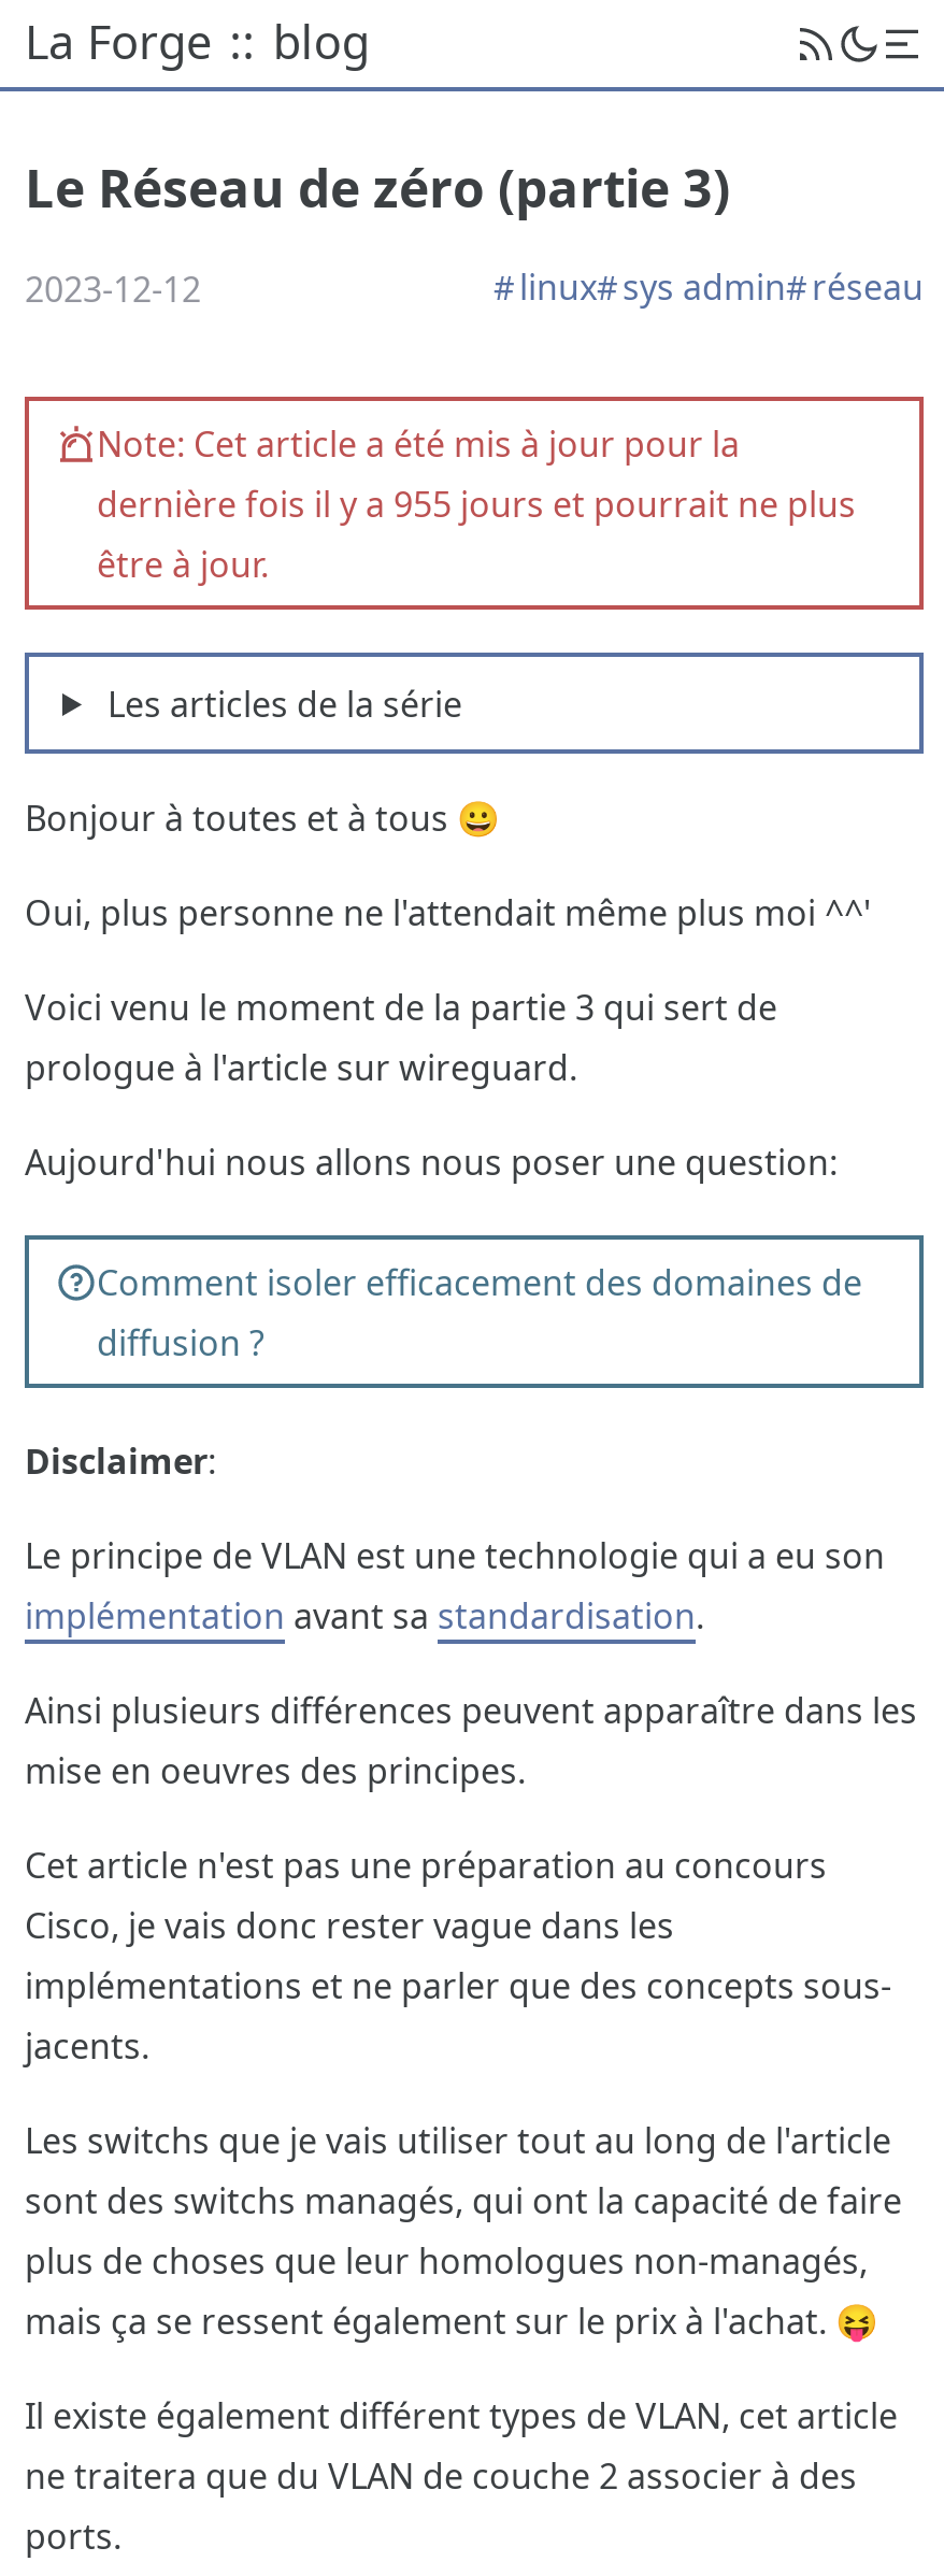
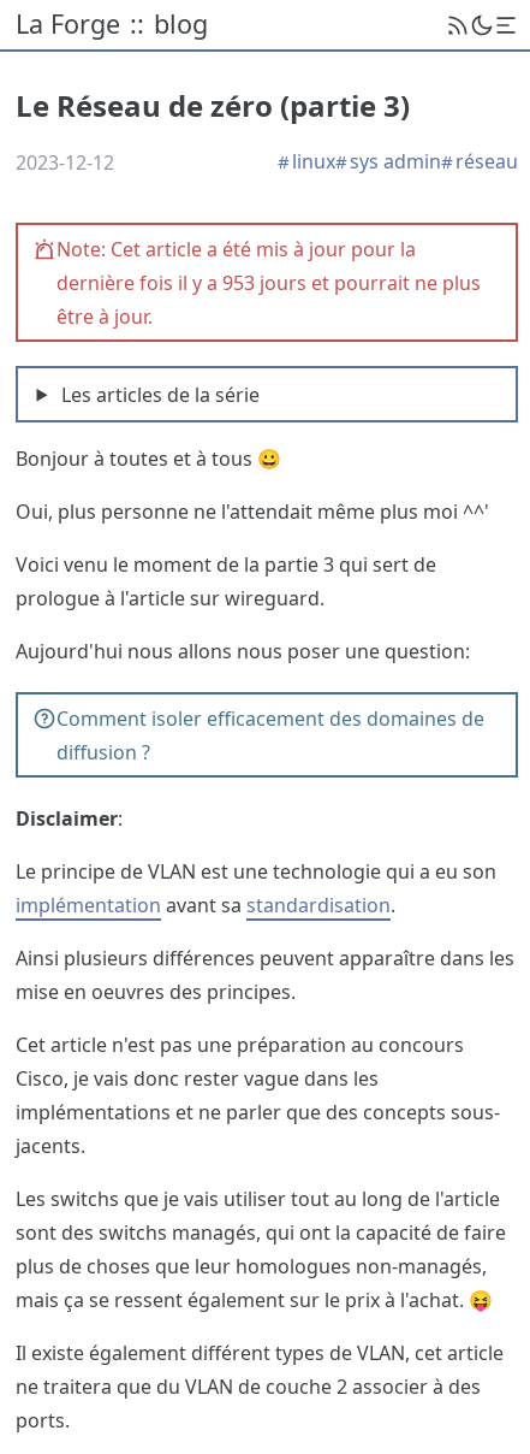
[97,480,856,527] dernière fois il y a 955 jours et pourrait ne plus -> [56,269,480,295] dernière fois il y a 953 jours et pourrait ne plus

